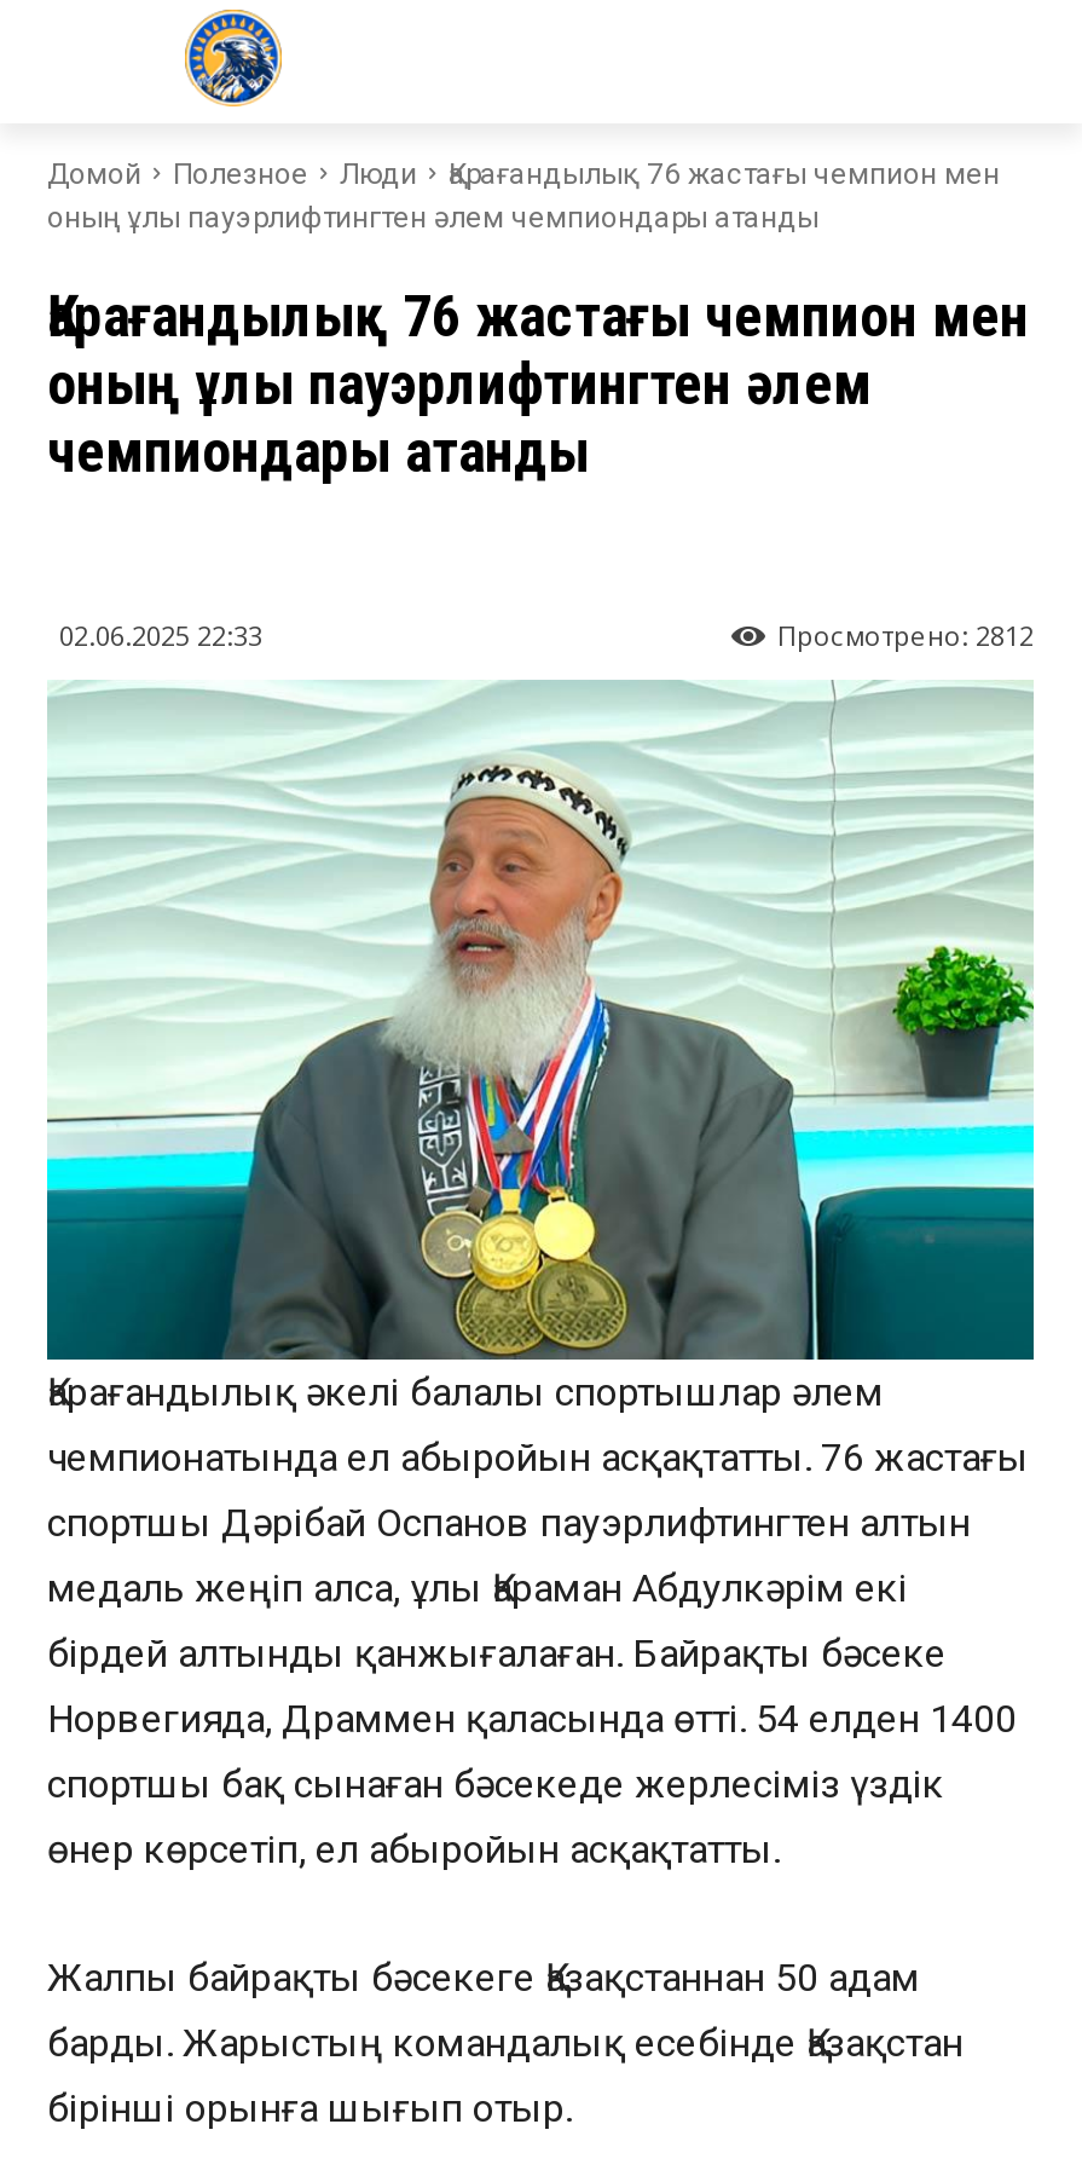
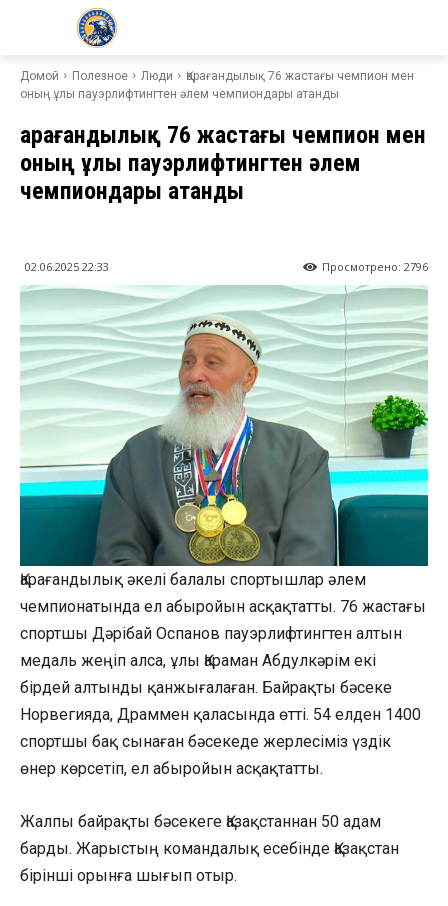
[777,617,1034,653] Просмотрено: 2812 -> [322,259,428,274] Просмотрено: 2796

